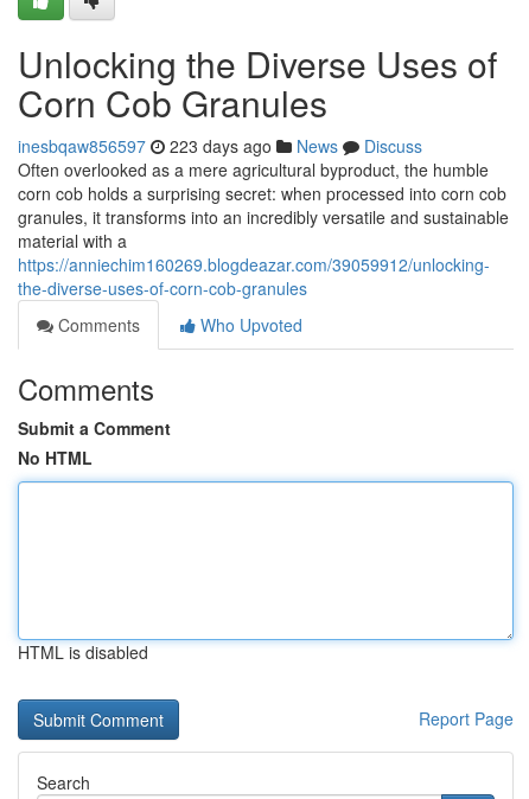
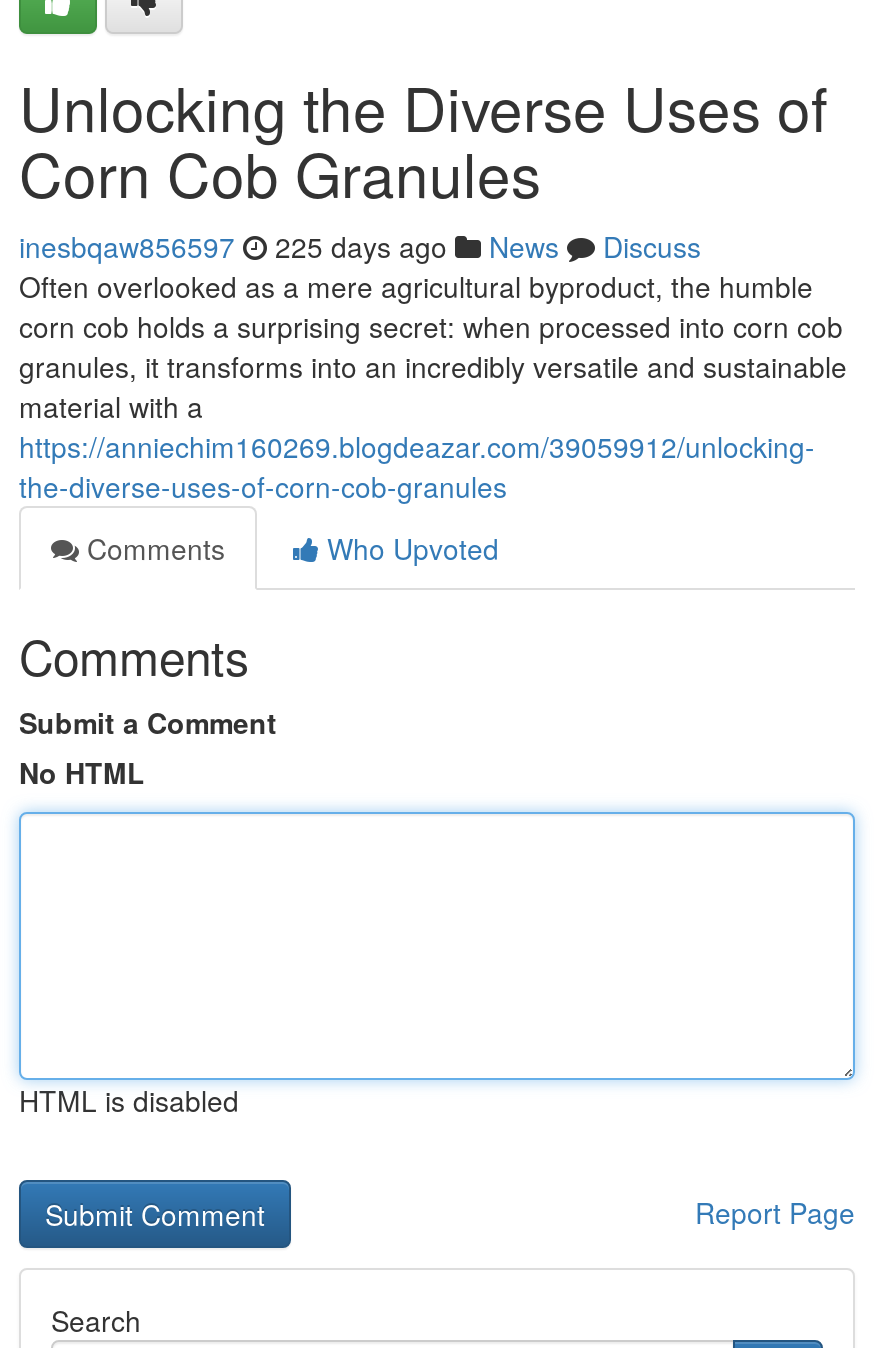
[18,134,422,158] inesbqaw856597 223 days ago News Discuss -> [19,226,701,266] inesbqaw856597 225 days ago News Discuss

